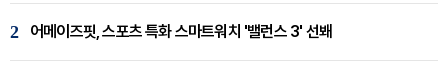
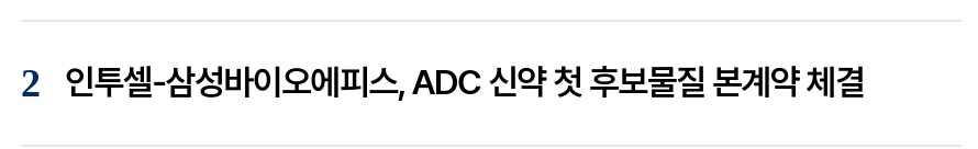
[30,22,332,41] 어메이즈핏, 스포츠 특화 스마트워치 '밸런스 3' 선봬 -> [65,61,864,103] 인투셀-삼성바이오에피스, ADC 신약 첫 후보물질 본계약 체결

